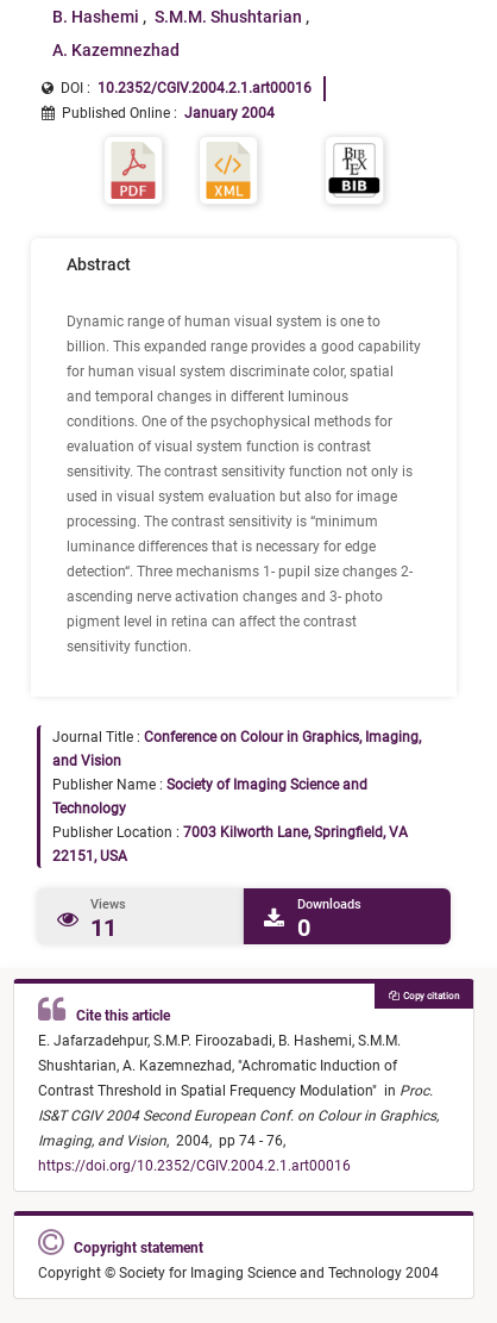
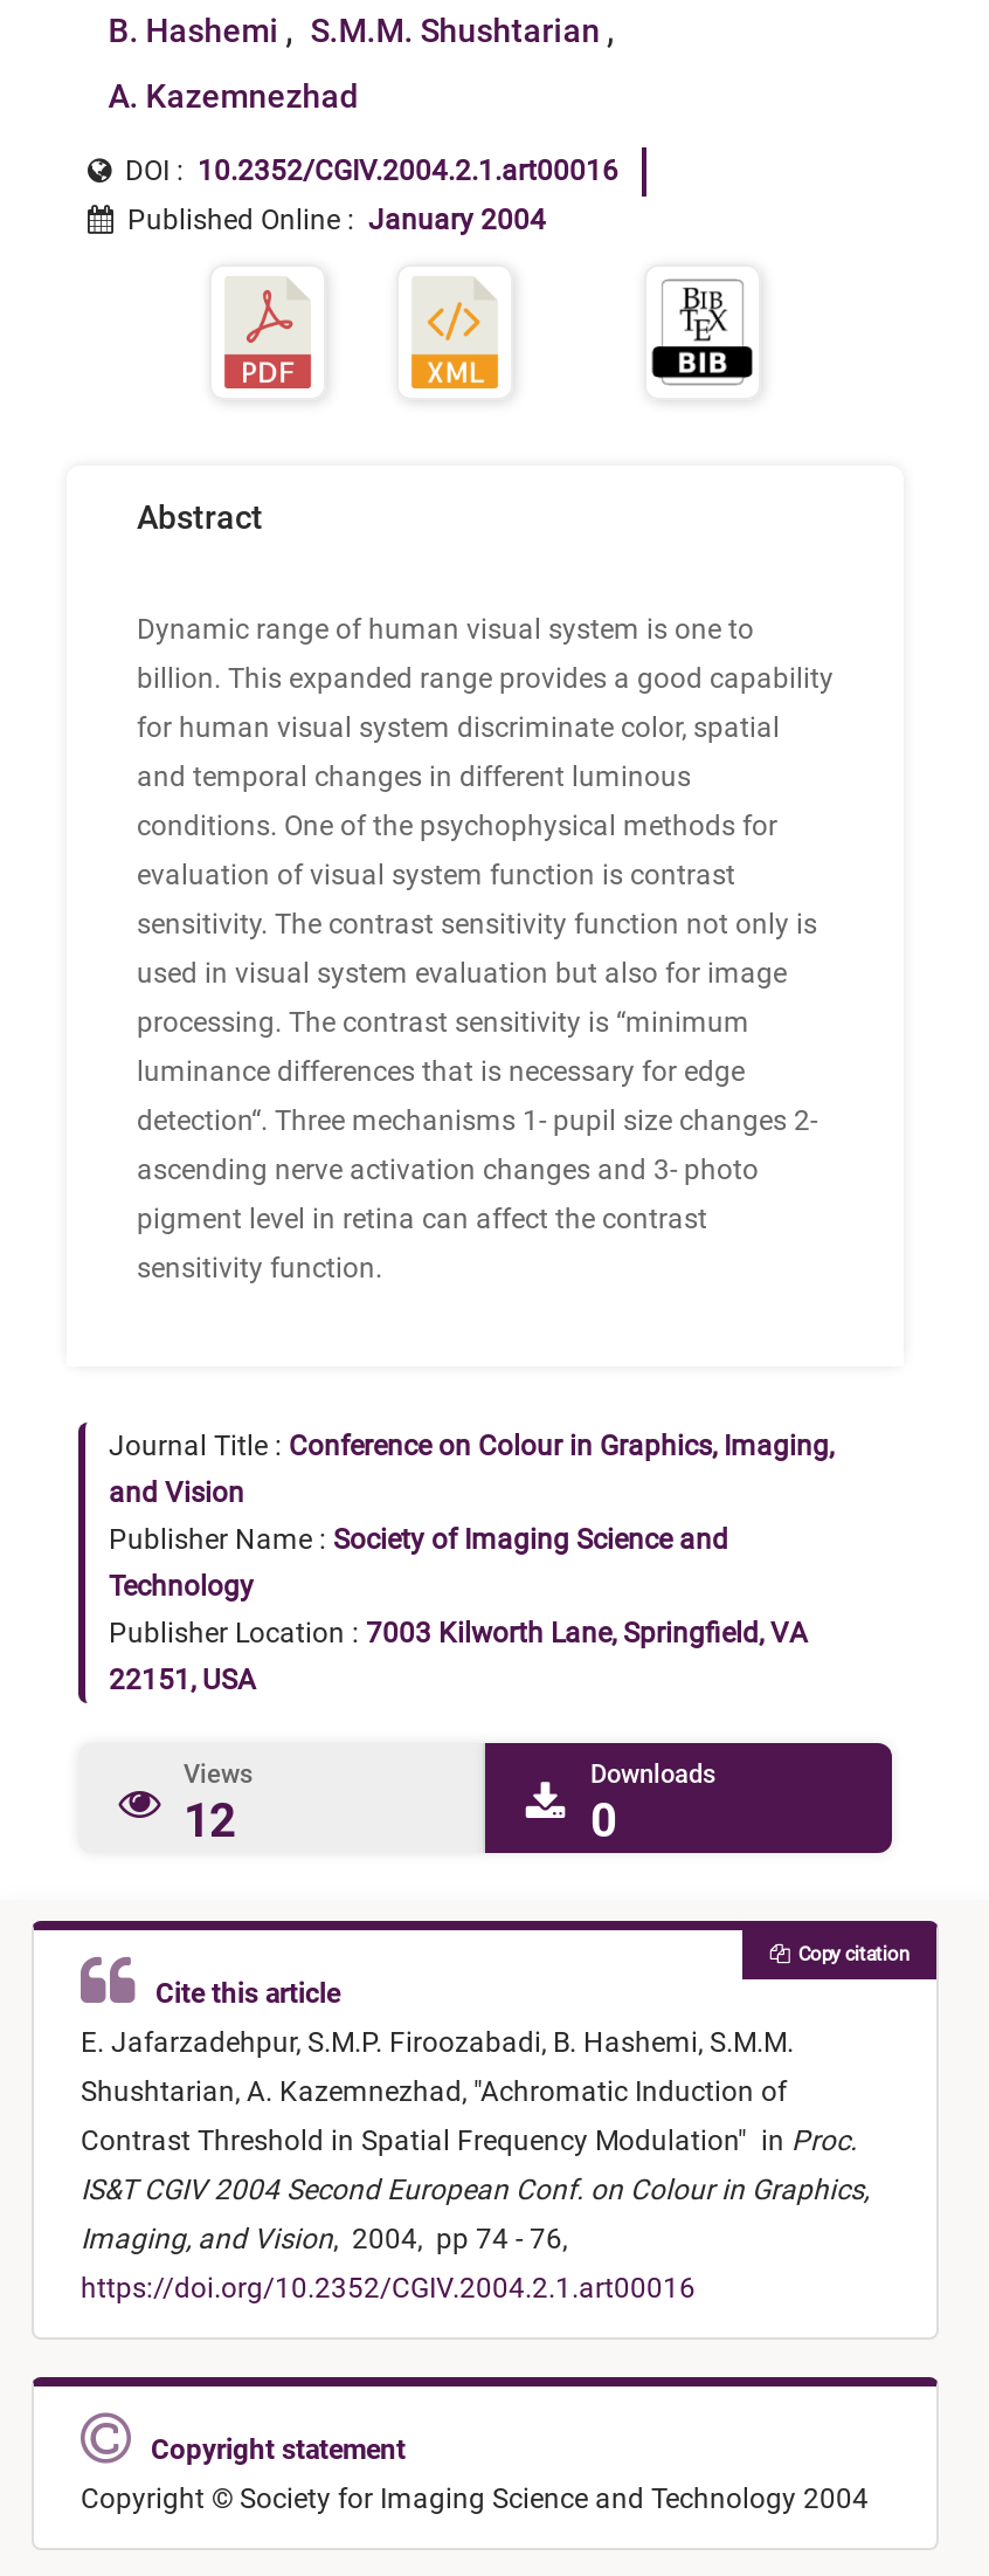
[90,913,117,942] 11 -> [184,1792,235,1848] 12

